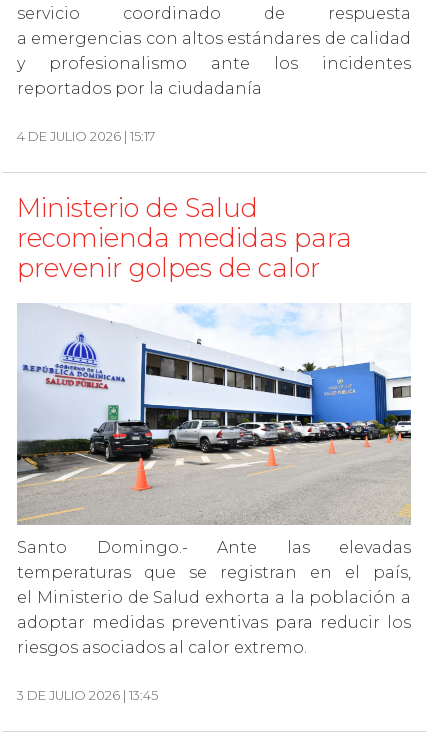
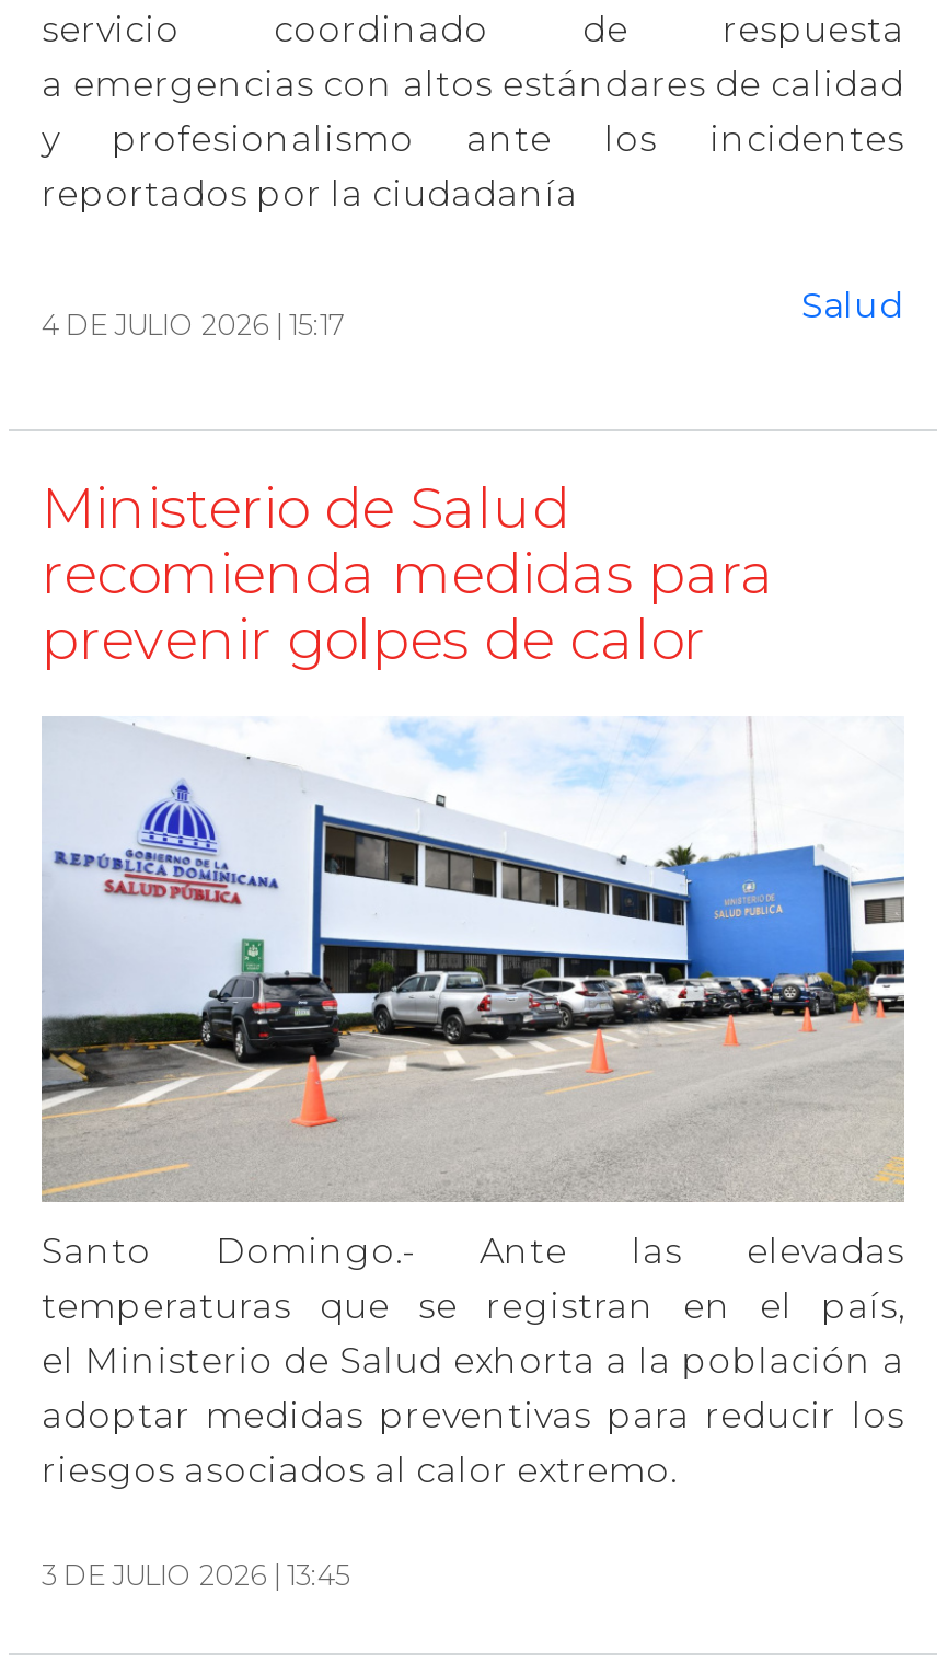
none -> [801,284,904,326] Salud

